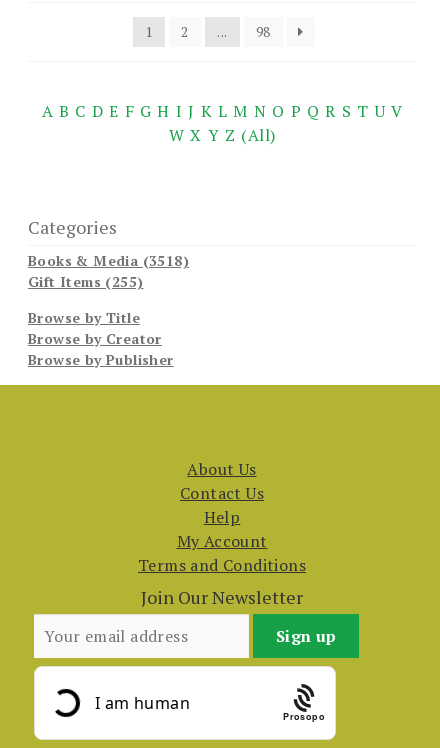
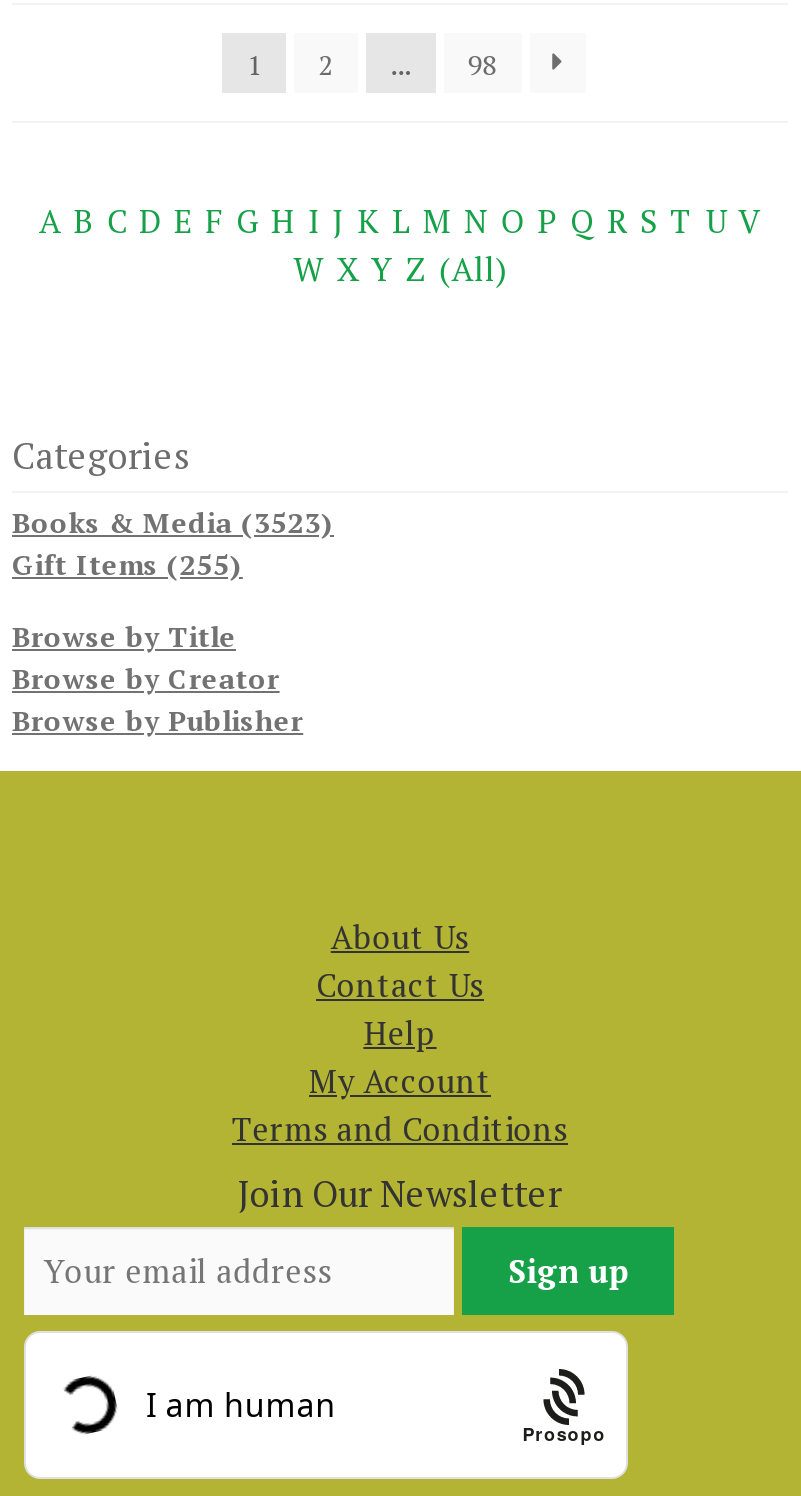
[28,251,189,270] Books & Media (3518) -> [12,503,334,541] Books & Media (3523)

